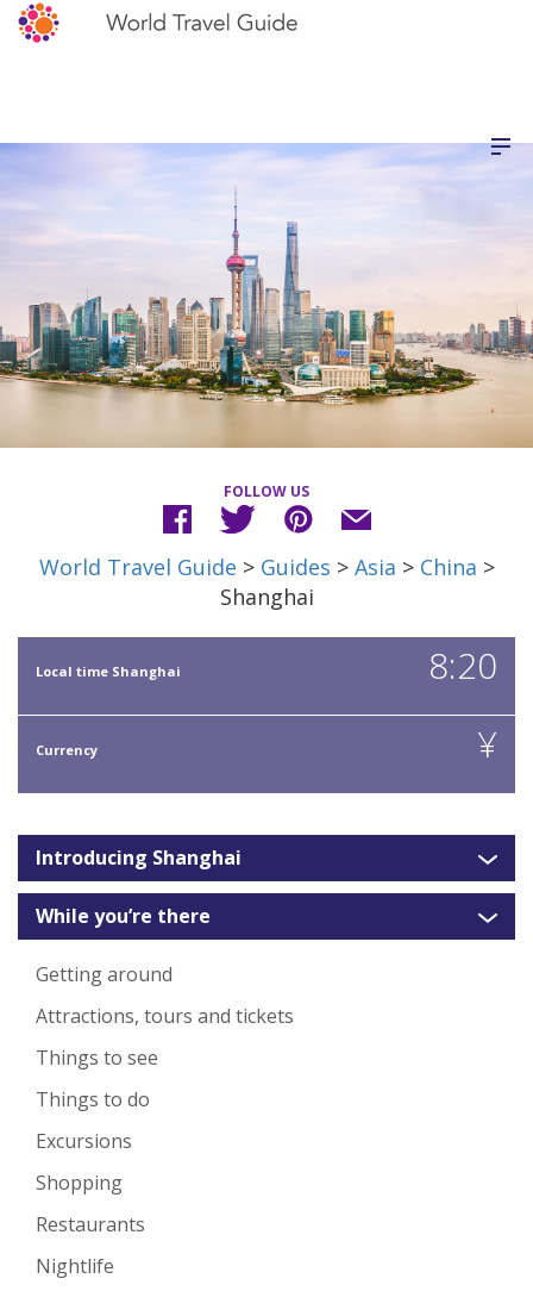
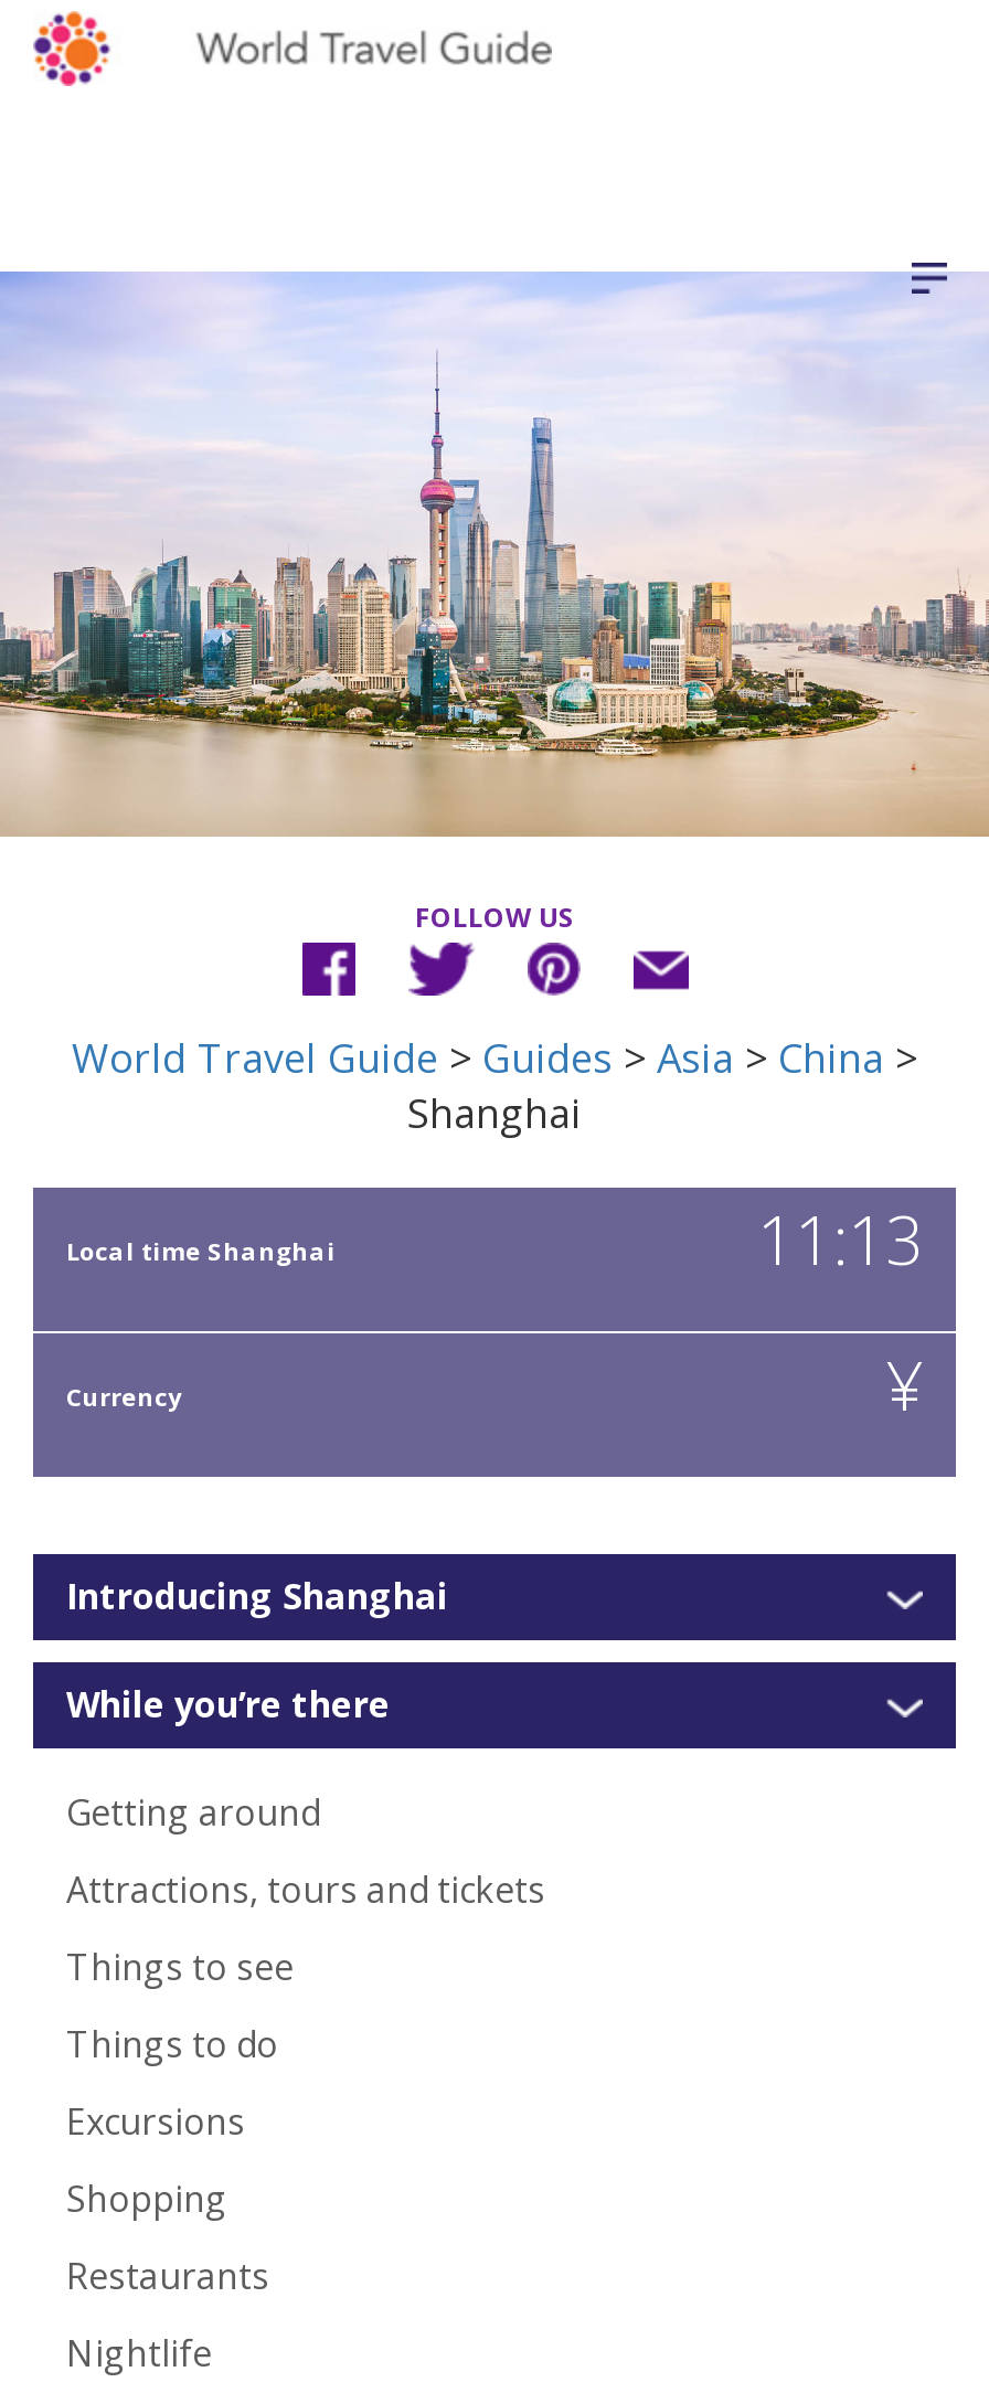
[428,641,497,690] 8:20 -> [757,1194,923,1285] 11:13

